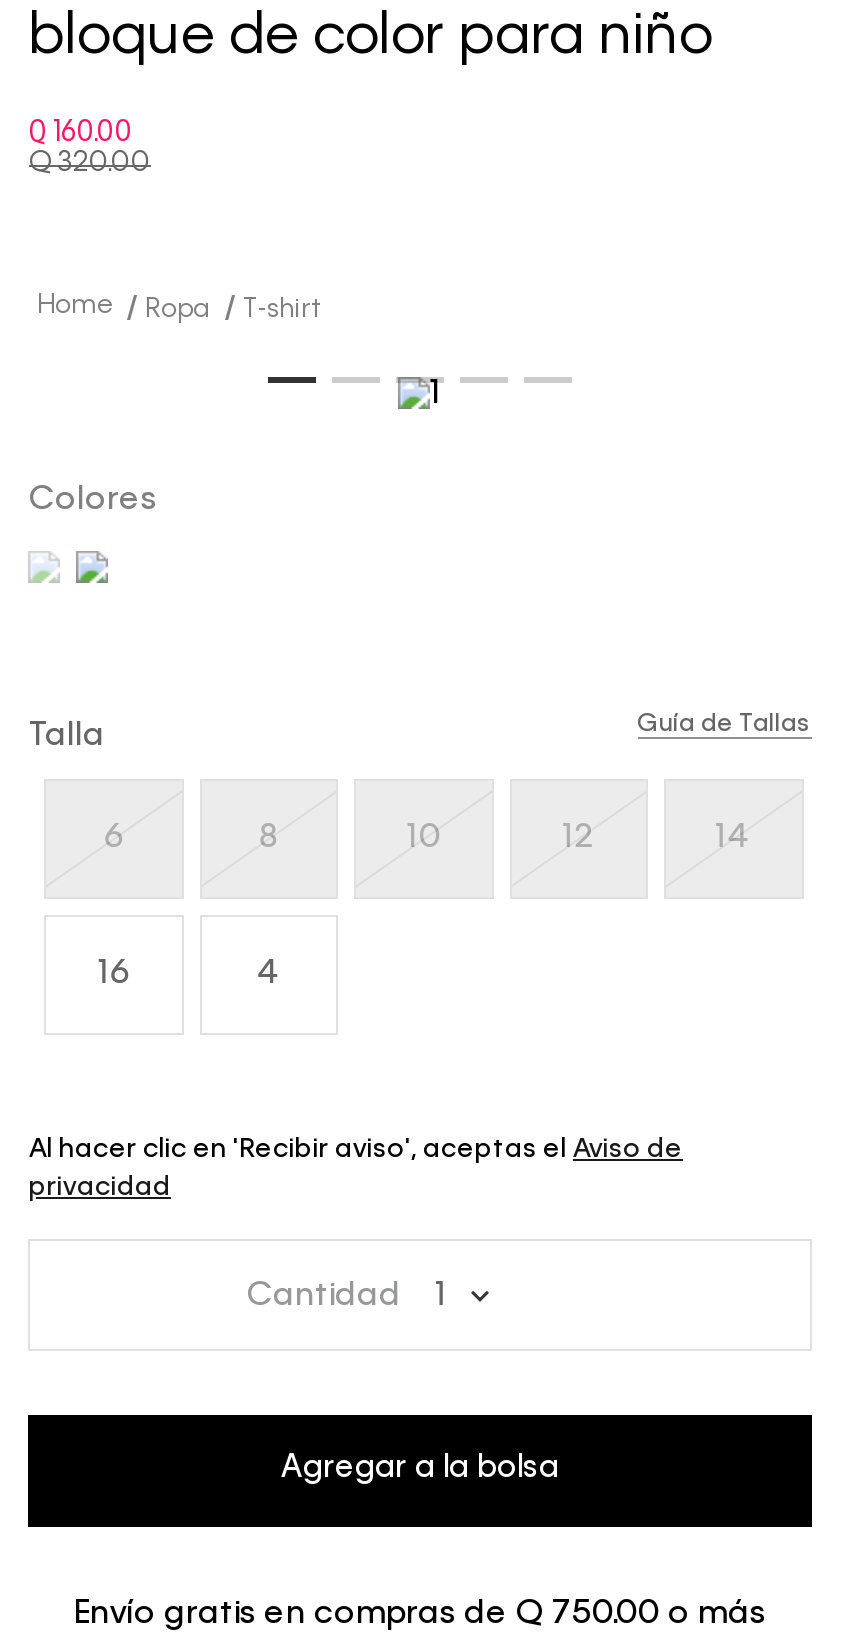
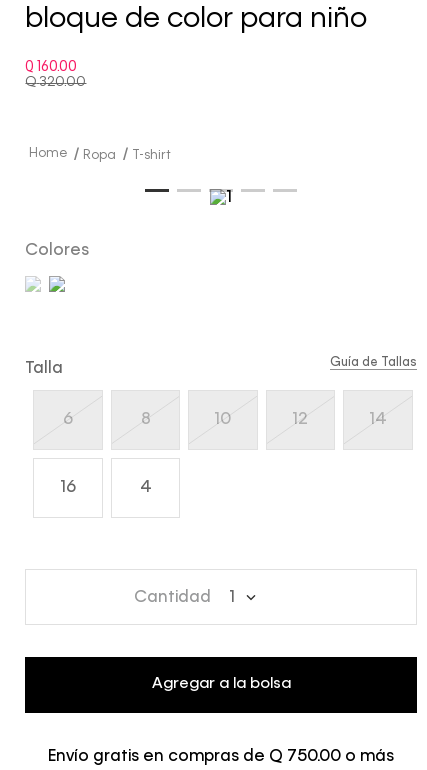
[29,1137,683,1201] Al hacer clic en 'Recibir aviso', aceptas el Aviso de | privacidad -> none

